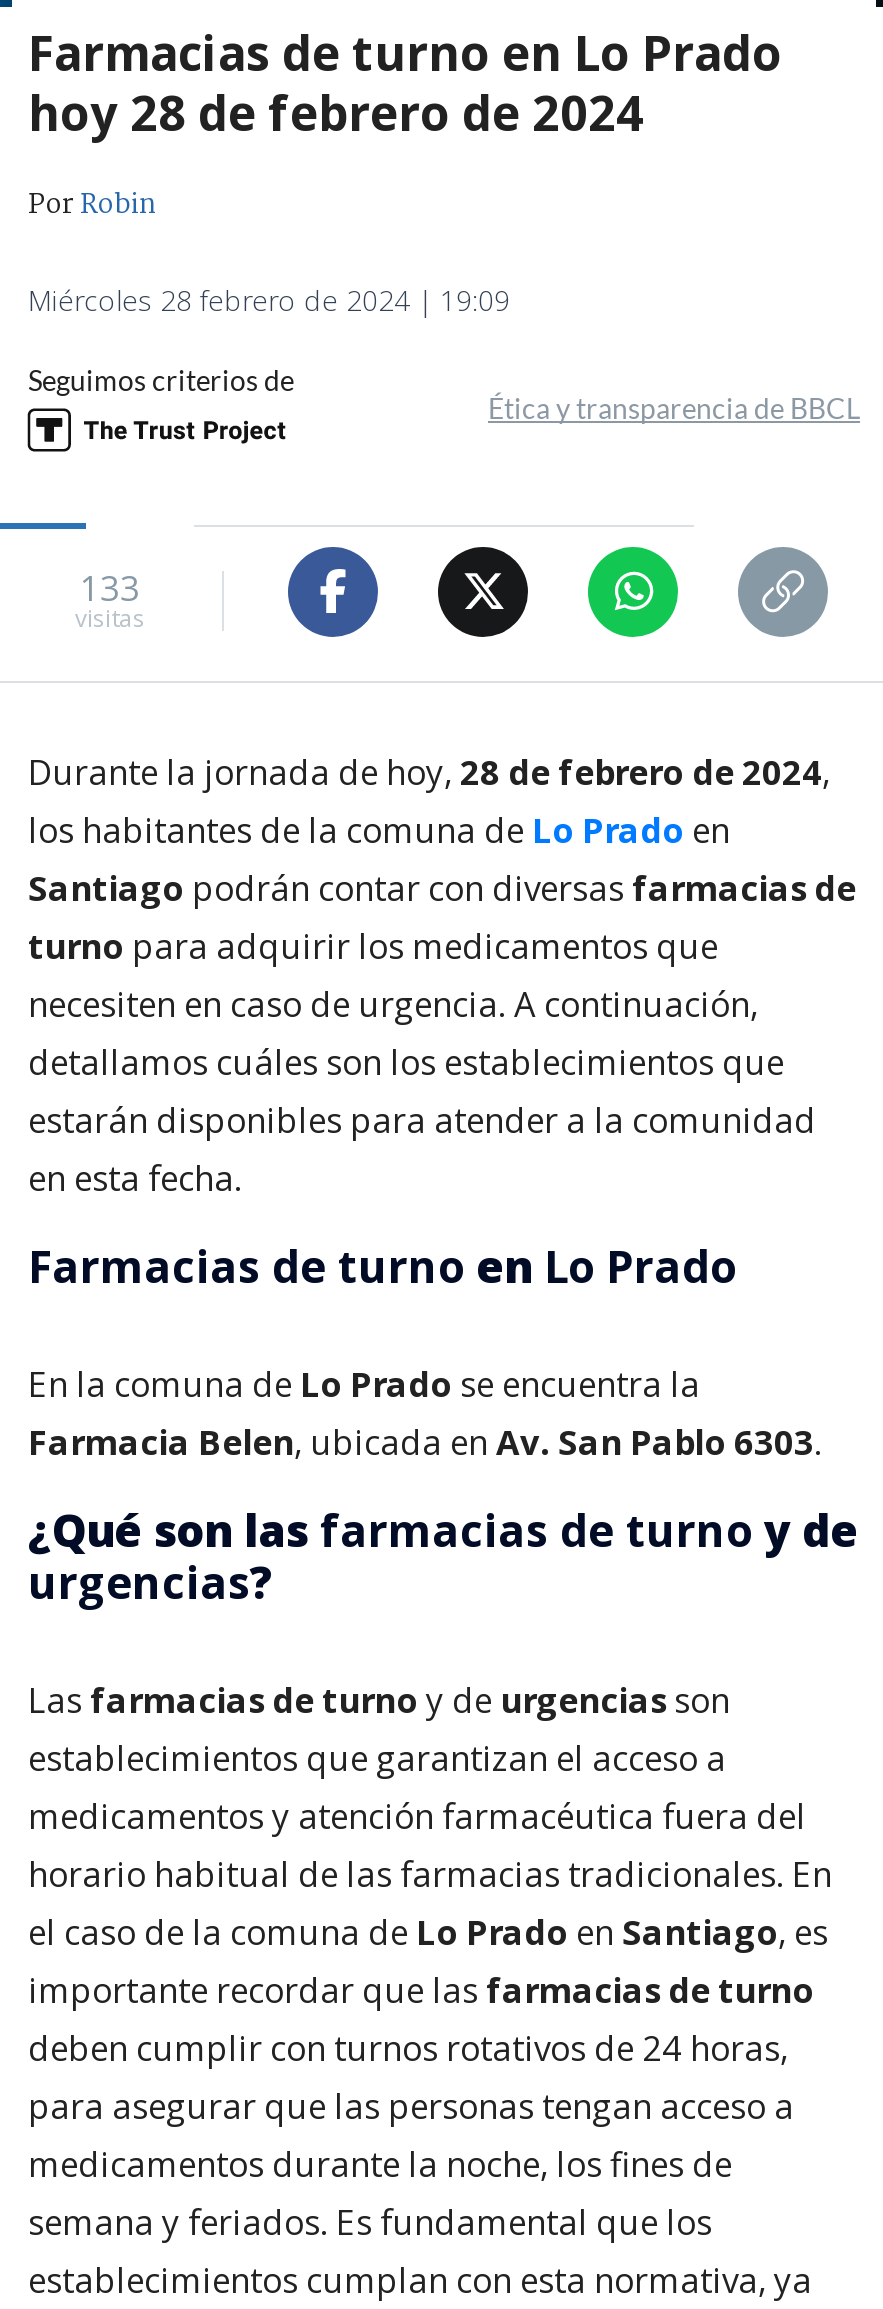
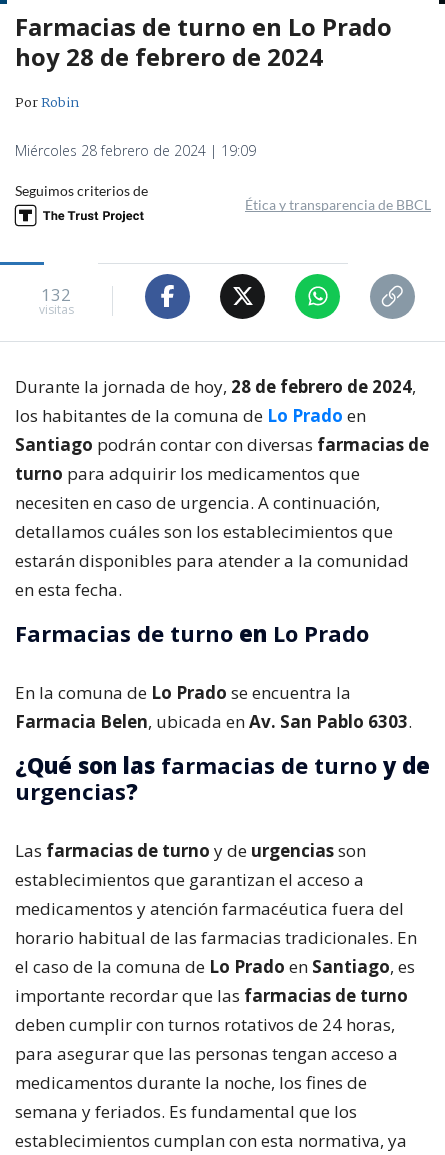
[80,566,140,612] 133 -> [41,283,71,306] 132

